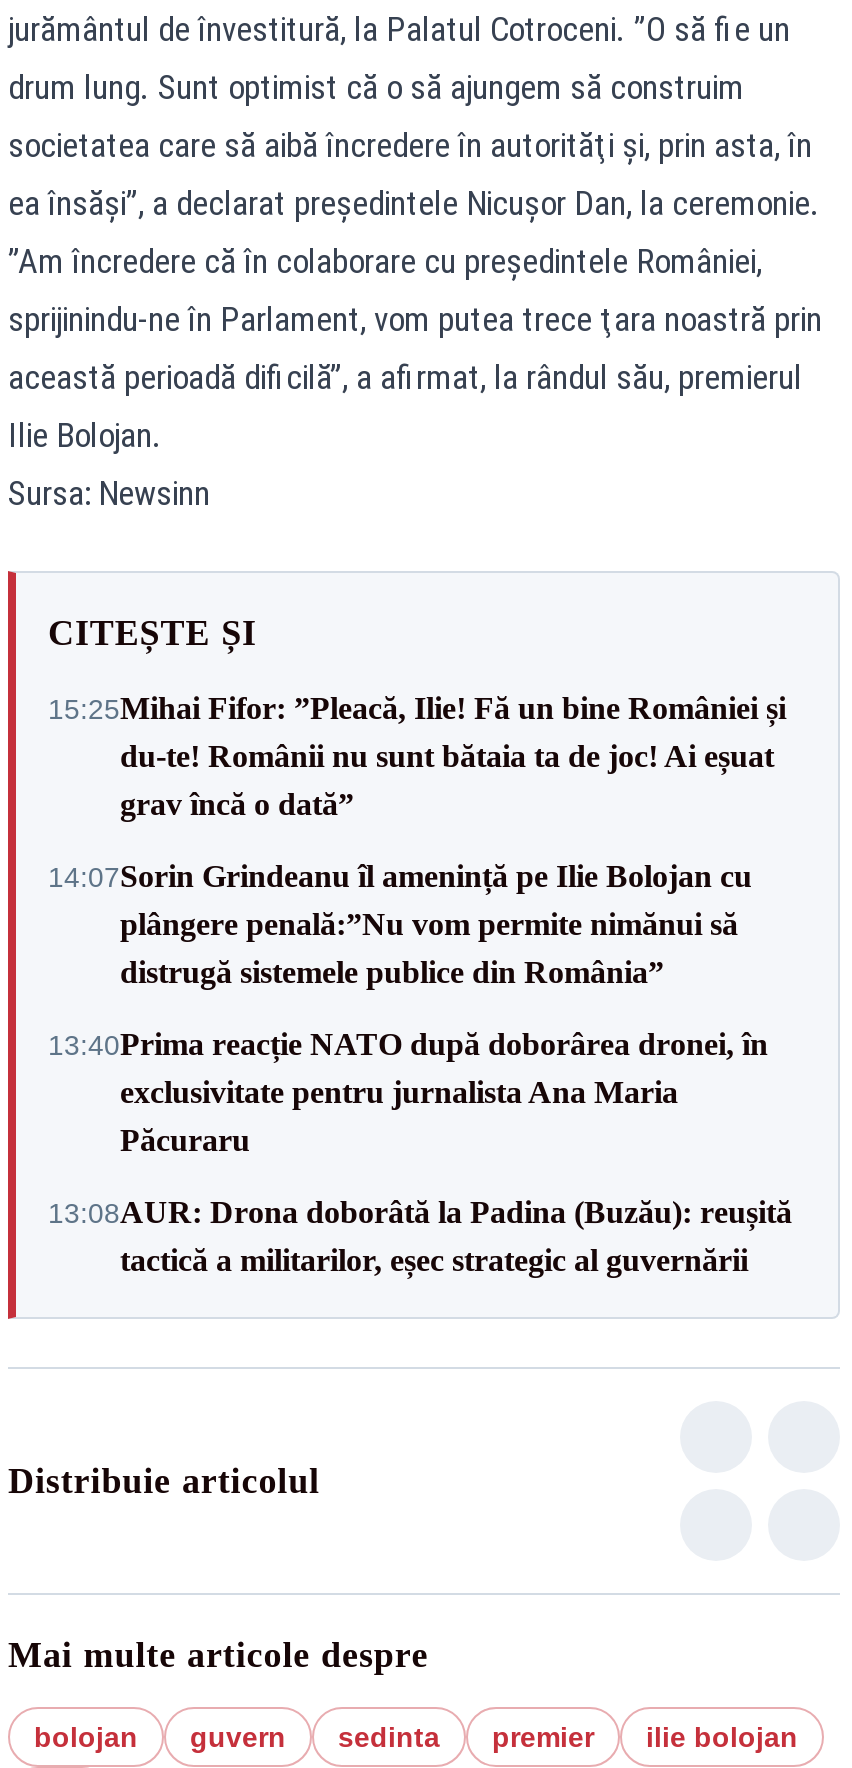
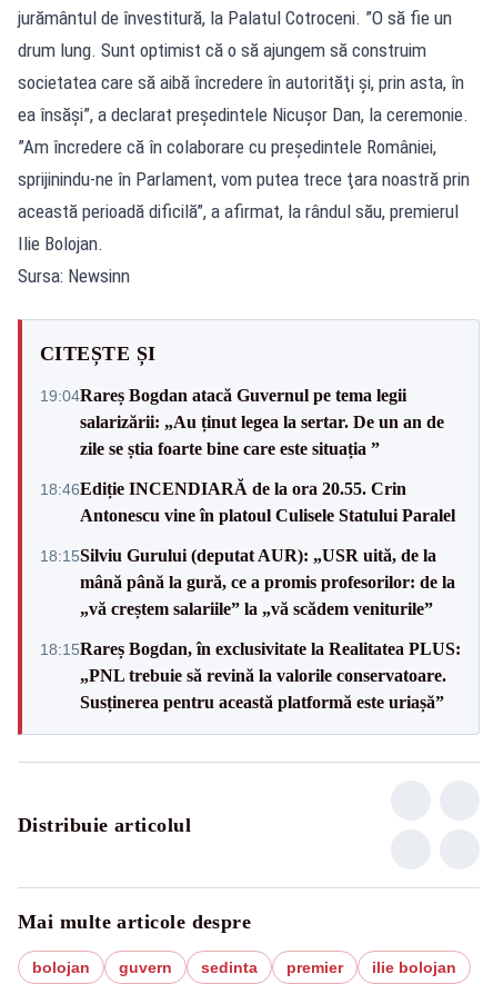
[48,691,786,821] 15:25Mihai Fifor: ”Pleacă, Ilie! Fă un bine României și | du-te! Românii nu sunt bătaia ta de joc! Ai eșuat | grav încă o dată” -> [40,385,444,458] 19:04Rareș Bogdan atacă Guvernul pe tema legii | salarizării: „Au ținut legea la sertar. De un an de | zile se știa foarte bine care este situația ”
[48,859,752,989] 14:07Sorin Grindeanu îl amenință pe Ilie Bolojan cu | plângere penală:”Nu vom permite nimănui să | distrugă sistemele publice din România” -> [40,479,455,524] 18:46Ediție INCENDIARĂ de la ora 20.55. Crin | Antonescu vine în platoul Culisele Statului Paralel
[48,1027,768,1157] 13:40Prima reacție NATO după doborârea dronei, în | exclusivitate pentru jurnalista Ana Maria | Păcuraru -> [40,545,455,618] 18:15Silviu Gurului (deputat AUR): „USR uită, de la | mână până la gură, ce a promis profesorilor: de la | „vă creștem salariile” la „vă scădem veniturile”
[48,1195,792,1277] 13:08AUR: Drona doborâtă la Padina (Buzău): reușită | tactică a militarilor, eșec strategic al guvernării -> [40,639,461,711] 18:15Rareș Bogdan, în exclusivitate la Realitatea PLUS: | „PNL trebuie să revină la valorile conservatoare. | Susținerea pentru această platformă este uriașă”

